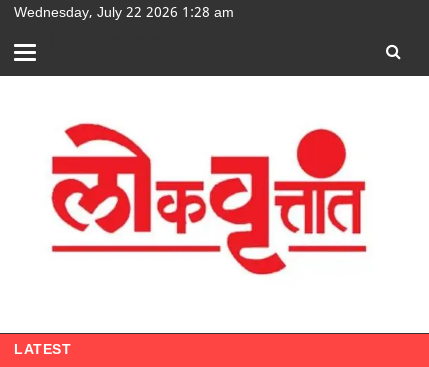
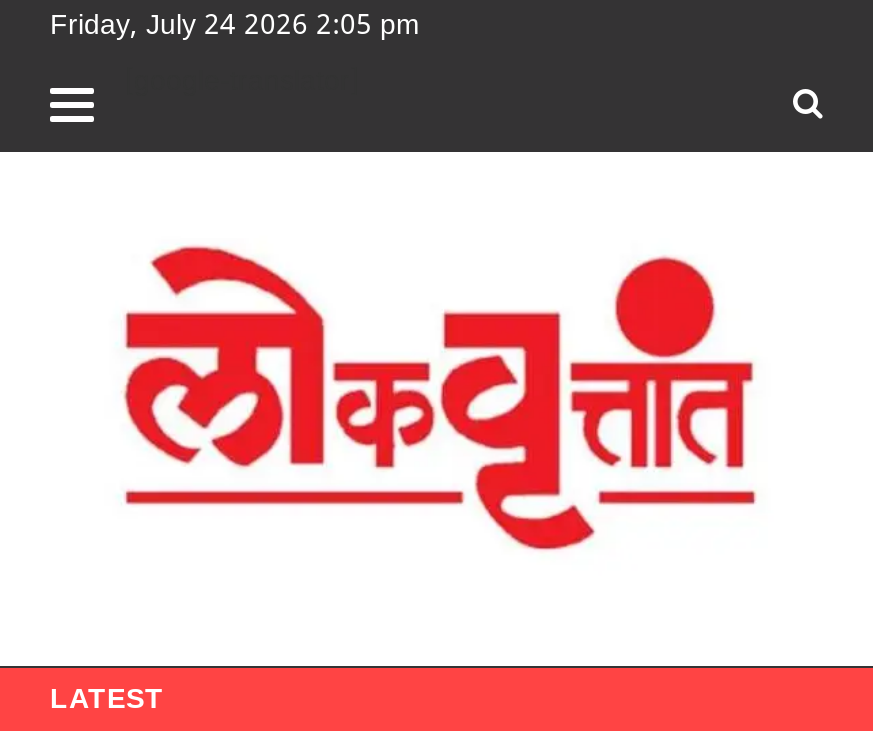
[14,4,234,23] Wednesday, July 22 2026 1:28 am -> [50,8,420,46] Friday, July 24 2026 2:05 pm

